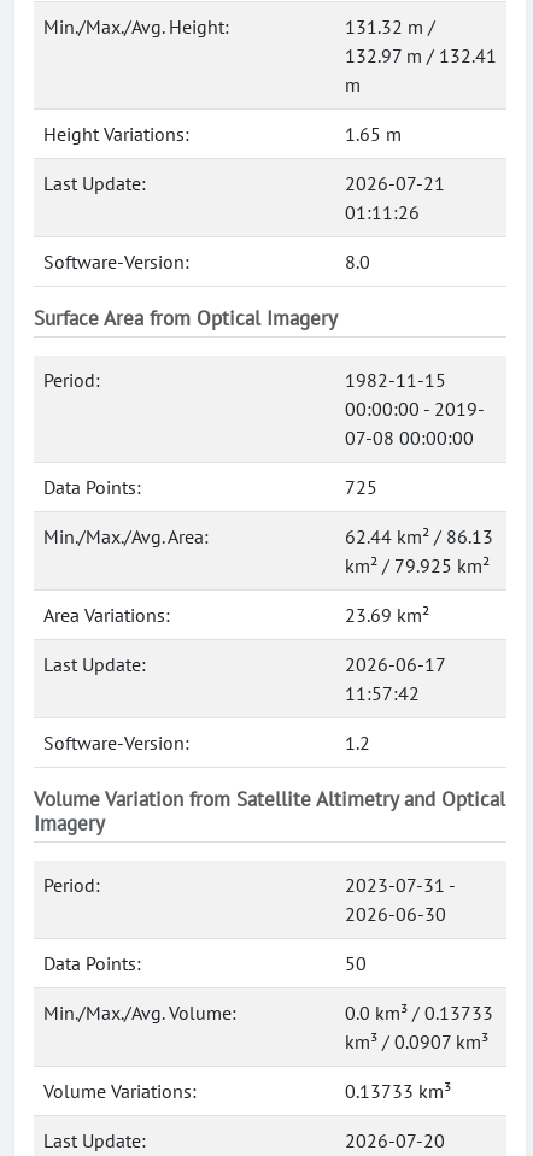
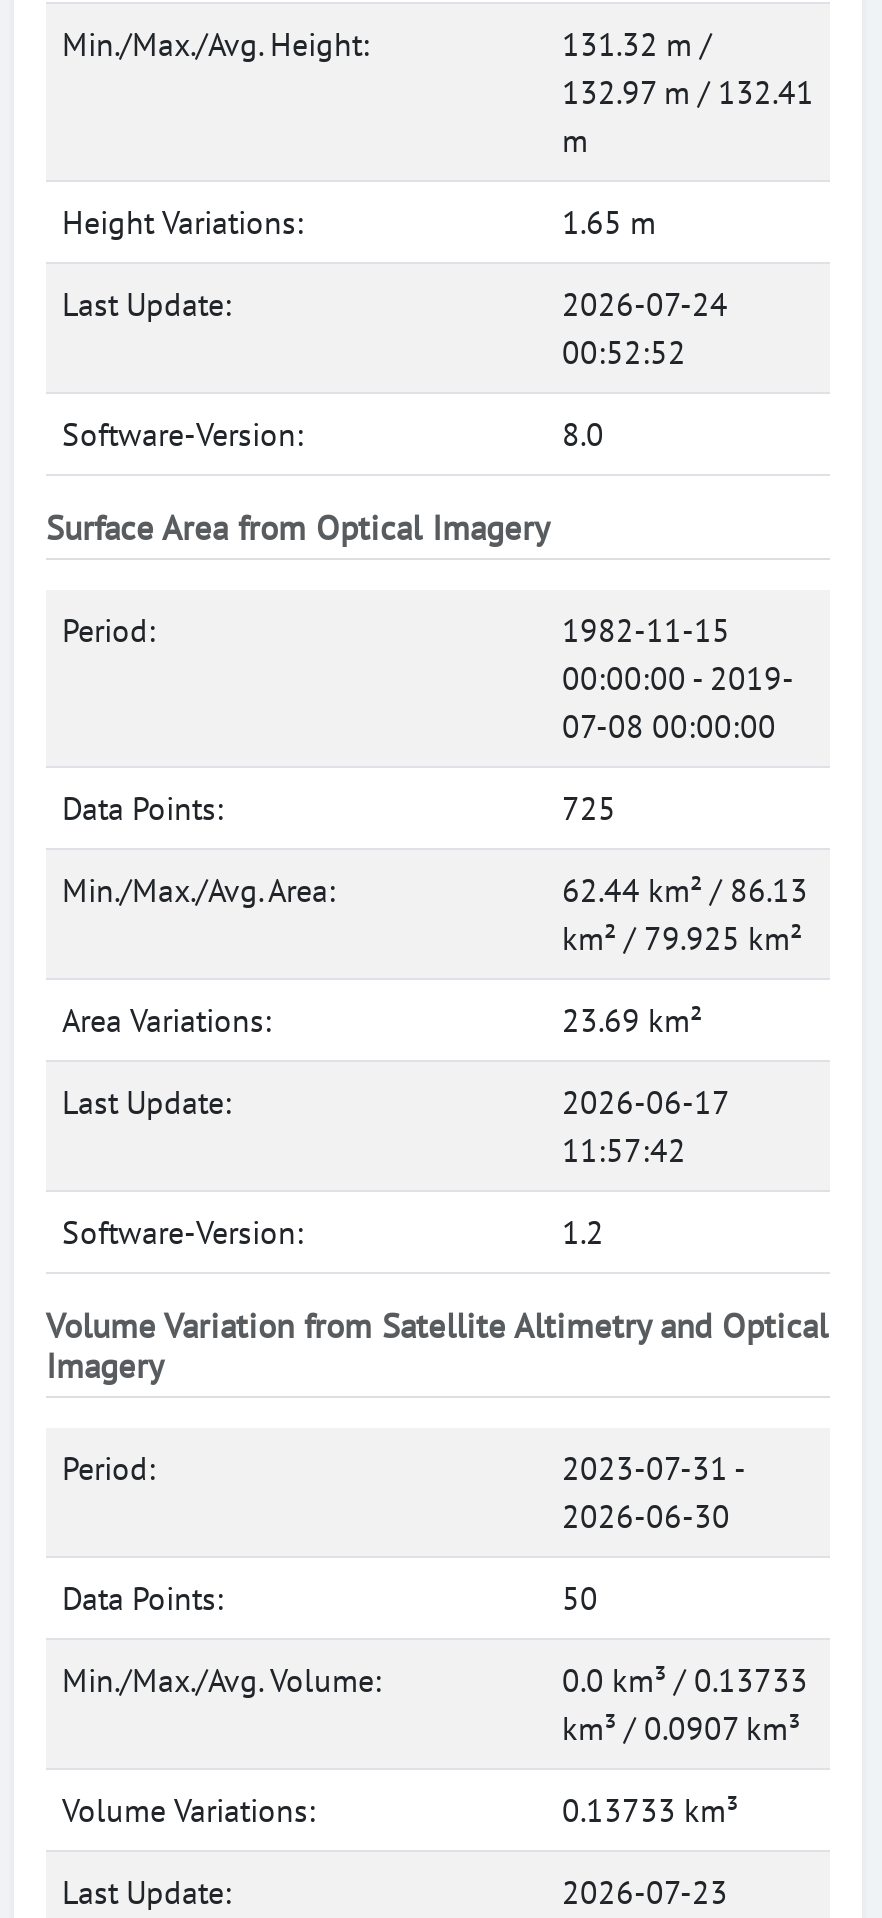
[345,171,445,195] 2026-07-21 -> [562,284,728,324] 2026-07-24
[345,200,420,224] 01:11:26 -> [562,332,686,372] 00:52:52
[345,1128,445,1152] 2026-07-20 -> [562,1872,728,1912] 2026-07-23

